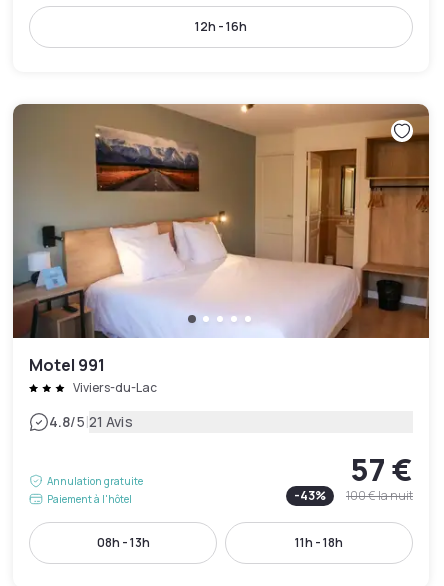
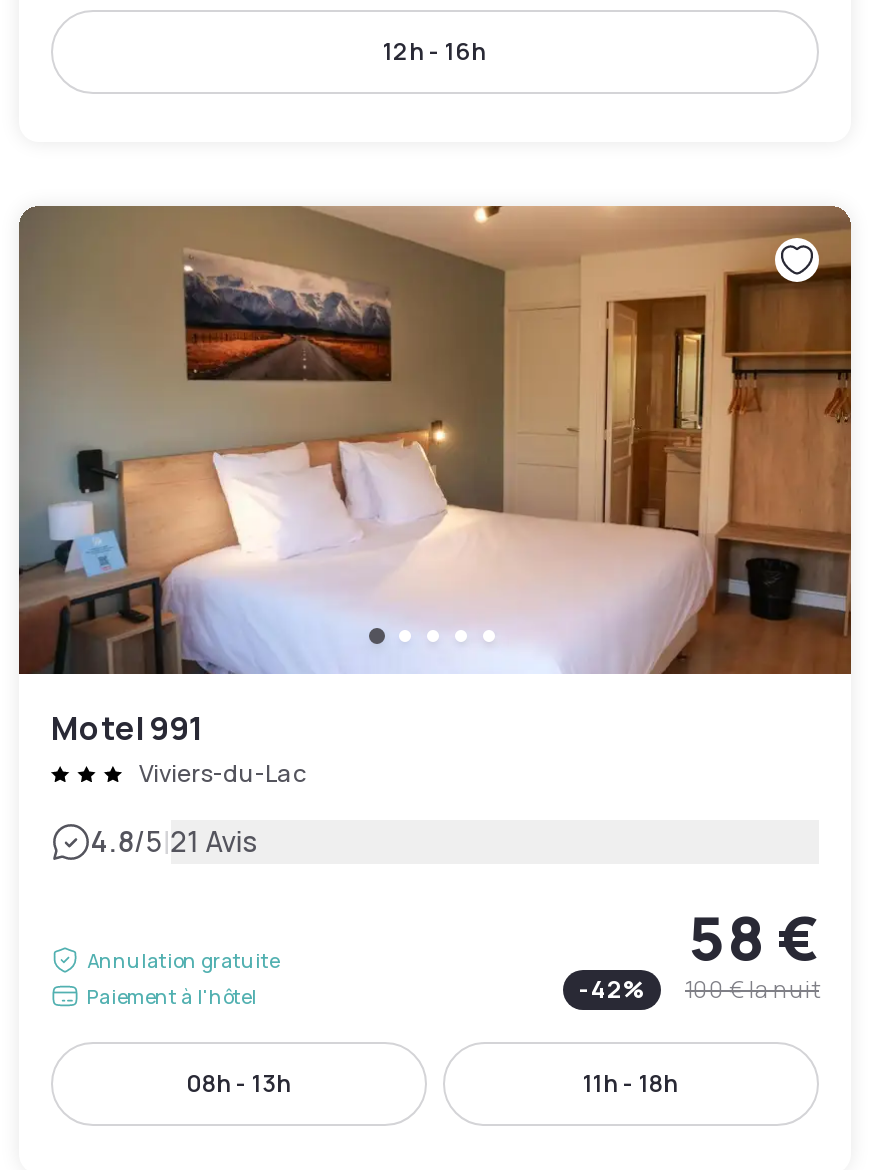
[350,449,413,490] 57 € -> [689,896,819,978] 58 €
[294,487,326,504] -43% -> [579,972,645,1006] -42%

